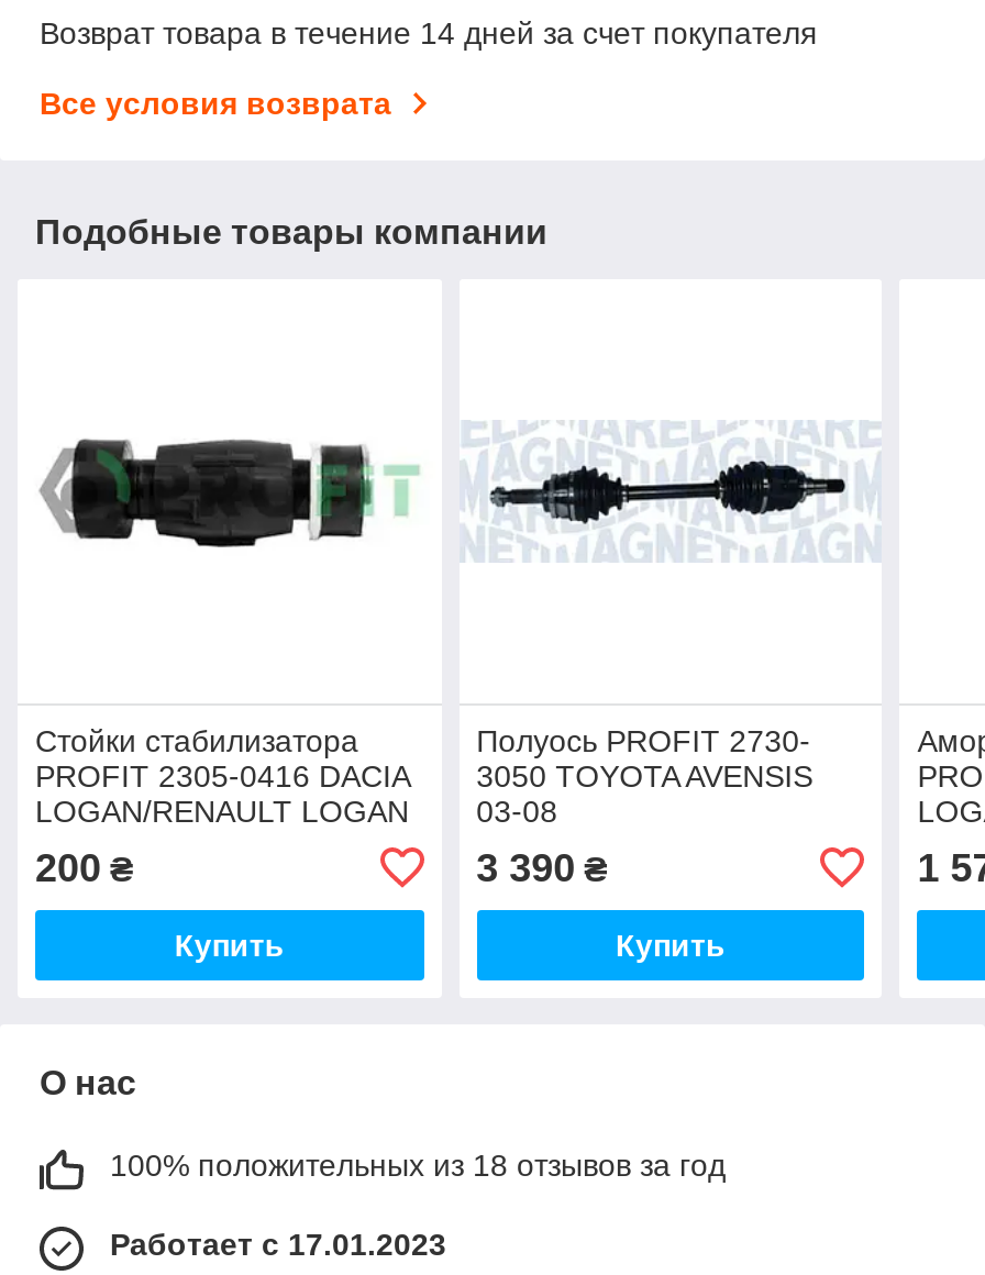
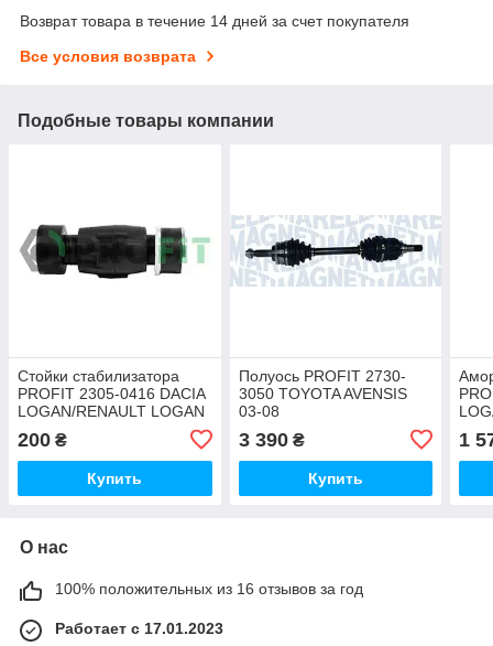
[110,1147,726,1182] 100% положительных из 18 отзывов за год -> [55,580,363,597] 100% положительных из 16 отзывов за год

